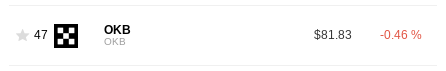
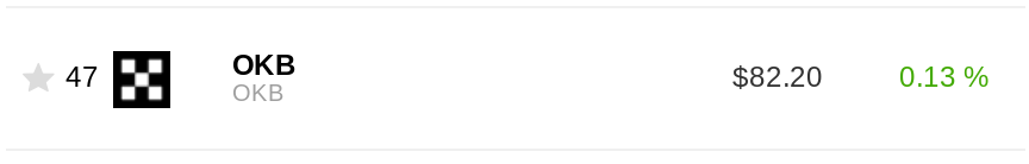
[314,28,352,42] $81.83 -> [732,61,823,95] $82.20
[380,28,422,42] -0.46 % -> [899,61,990,95] 0.13 %

